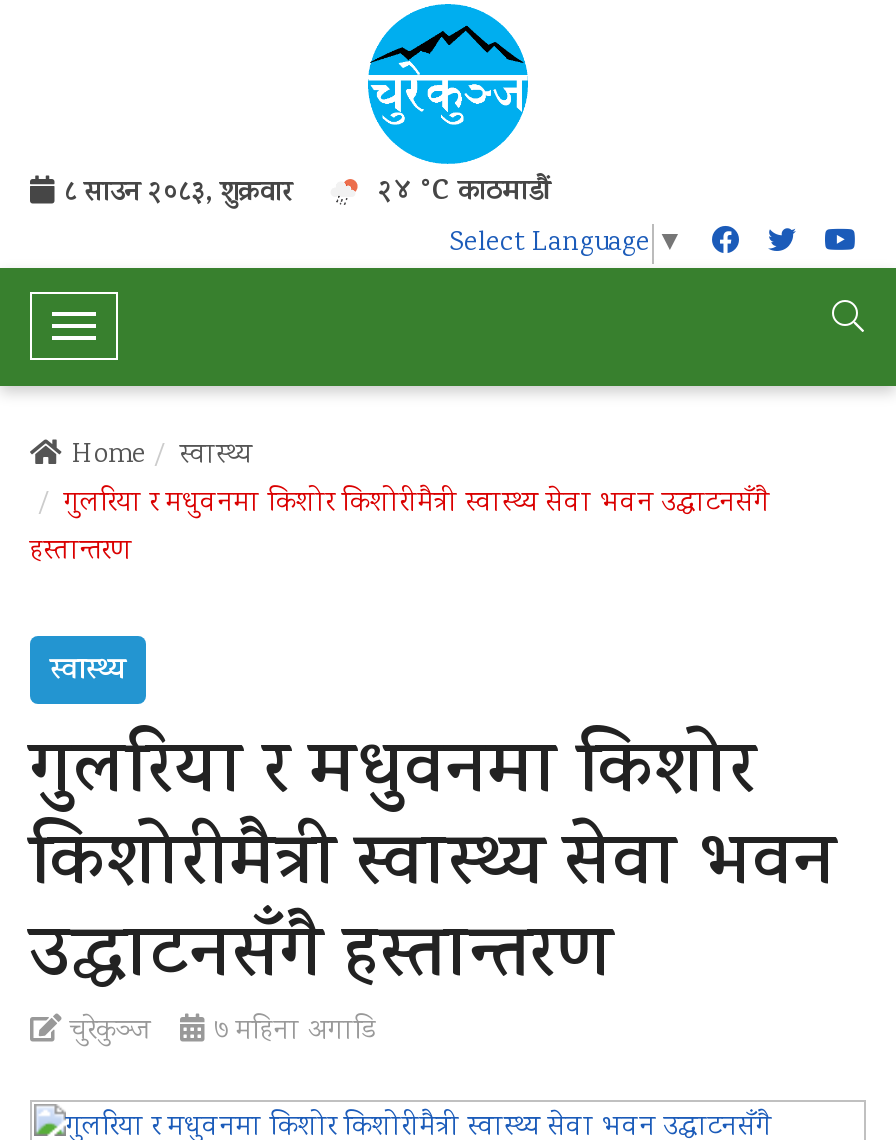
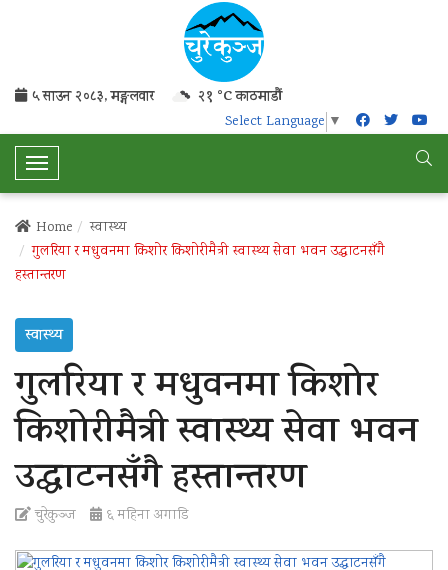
[64,171,290,217] ८ साउन २०८३, शुक्रवार -> [32,85,154,108] ५ साउन २०८३, मङ्गलवार
[370,171,550,217] २४ °C काठमाडौं -> [194,85,282,108] २१ °C काठमाडौं
[62,1012,376,1052] चुरेकुञ्ज ७ महिना अगाडि -> [31,506,188,526] चुरेकुञ्ज ६ महिना अगाडि

